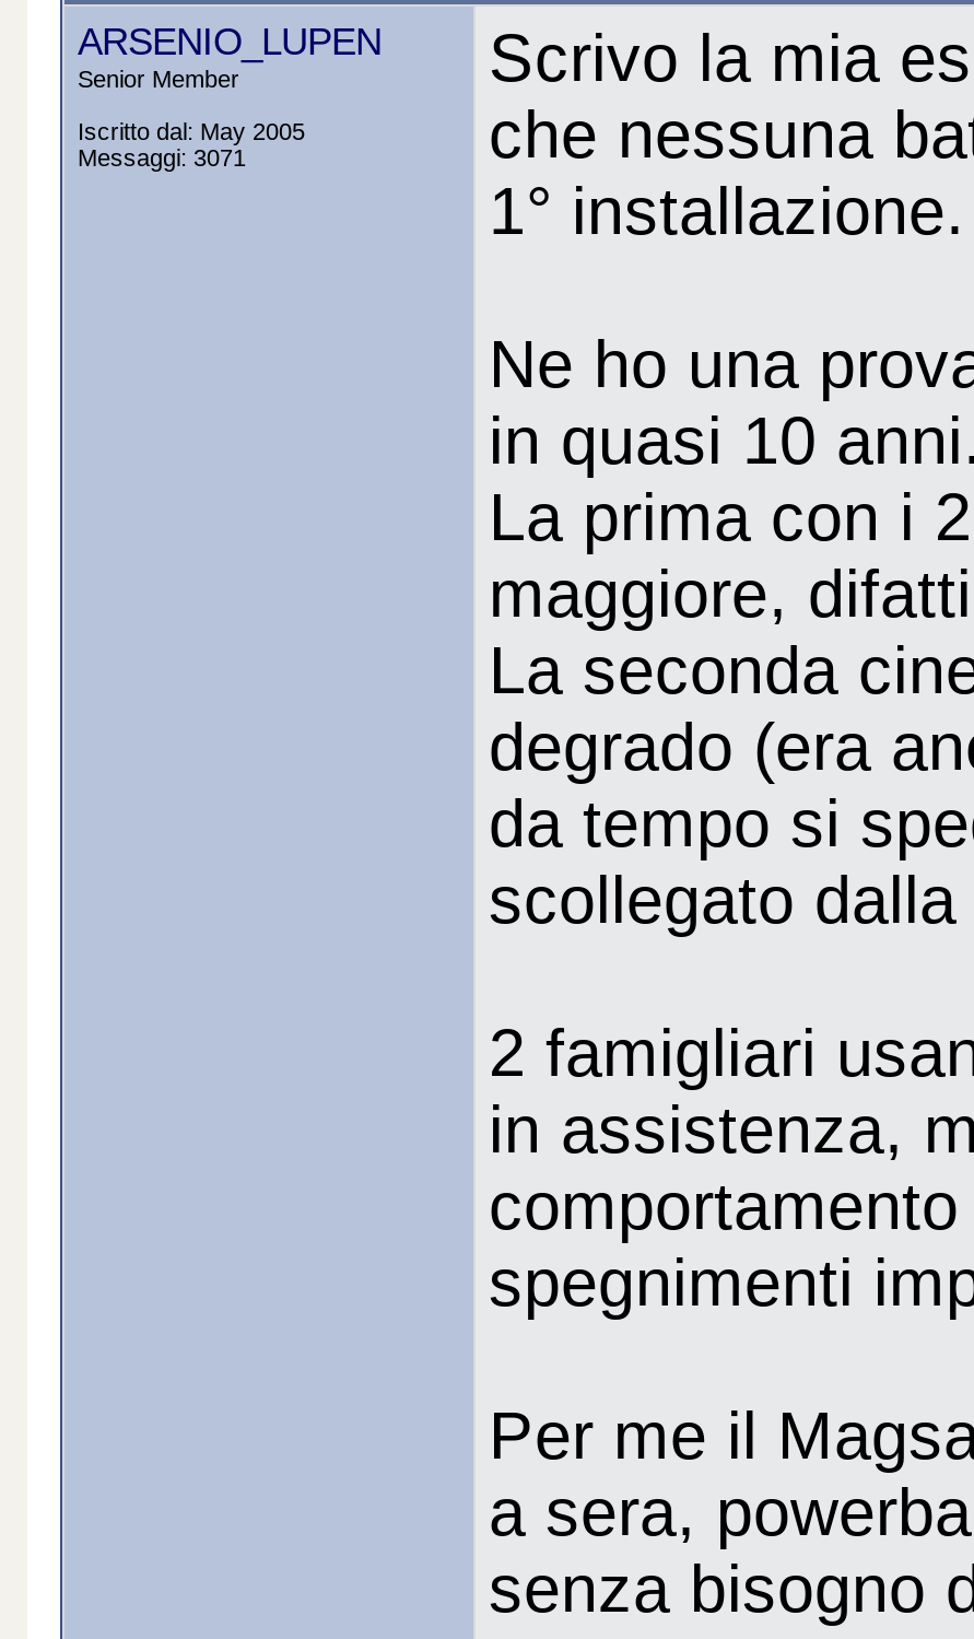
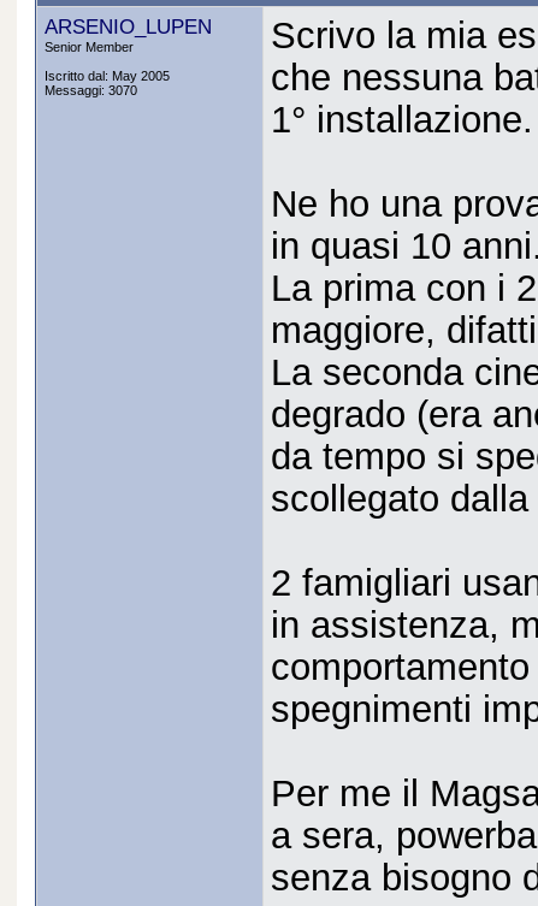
[78,144,246,171] Messaggi: 3071 -> [45,83,137,97] Messaggi: 3070

